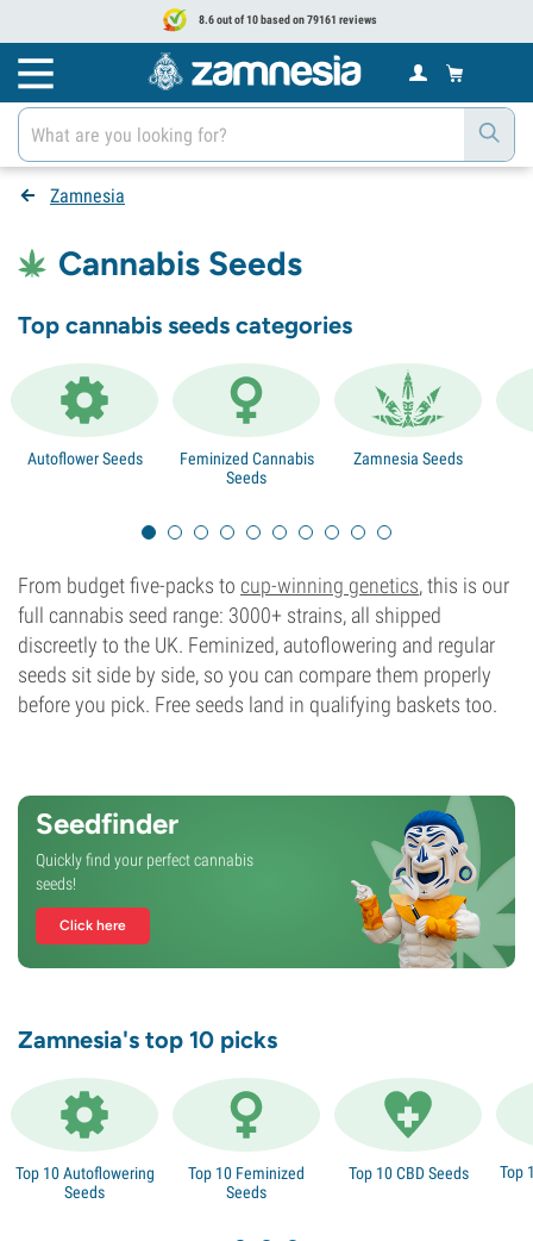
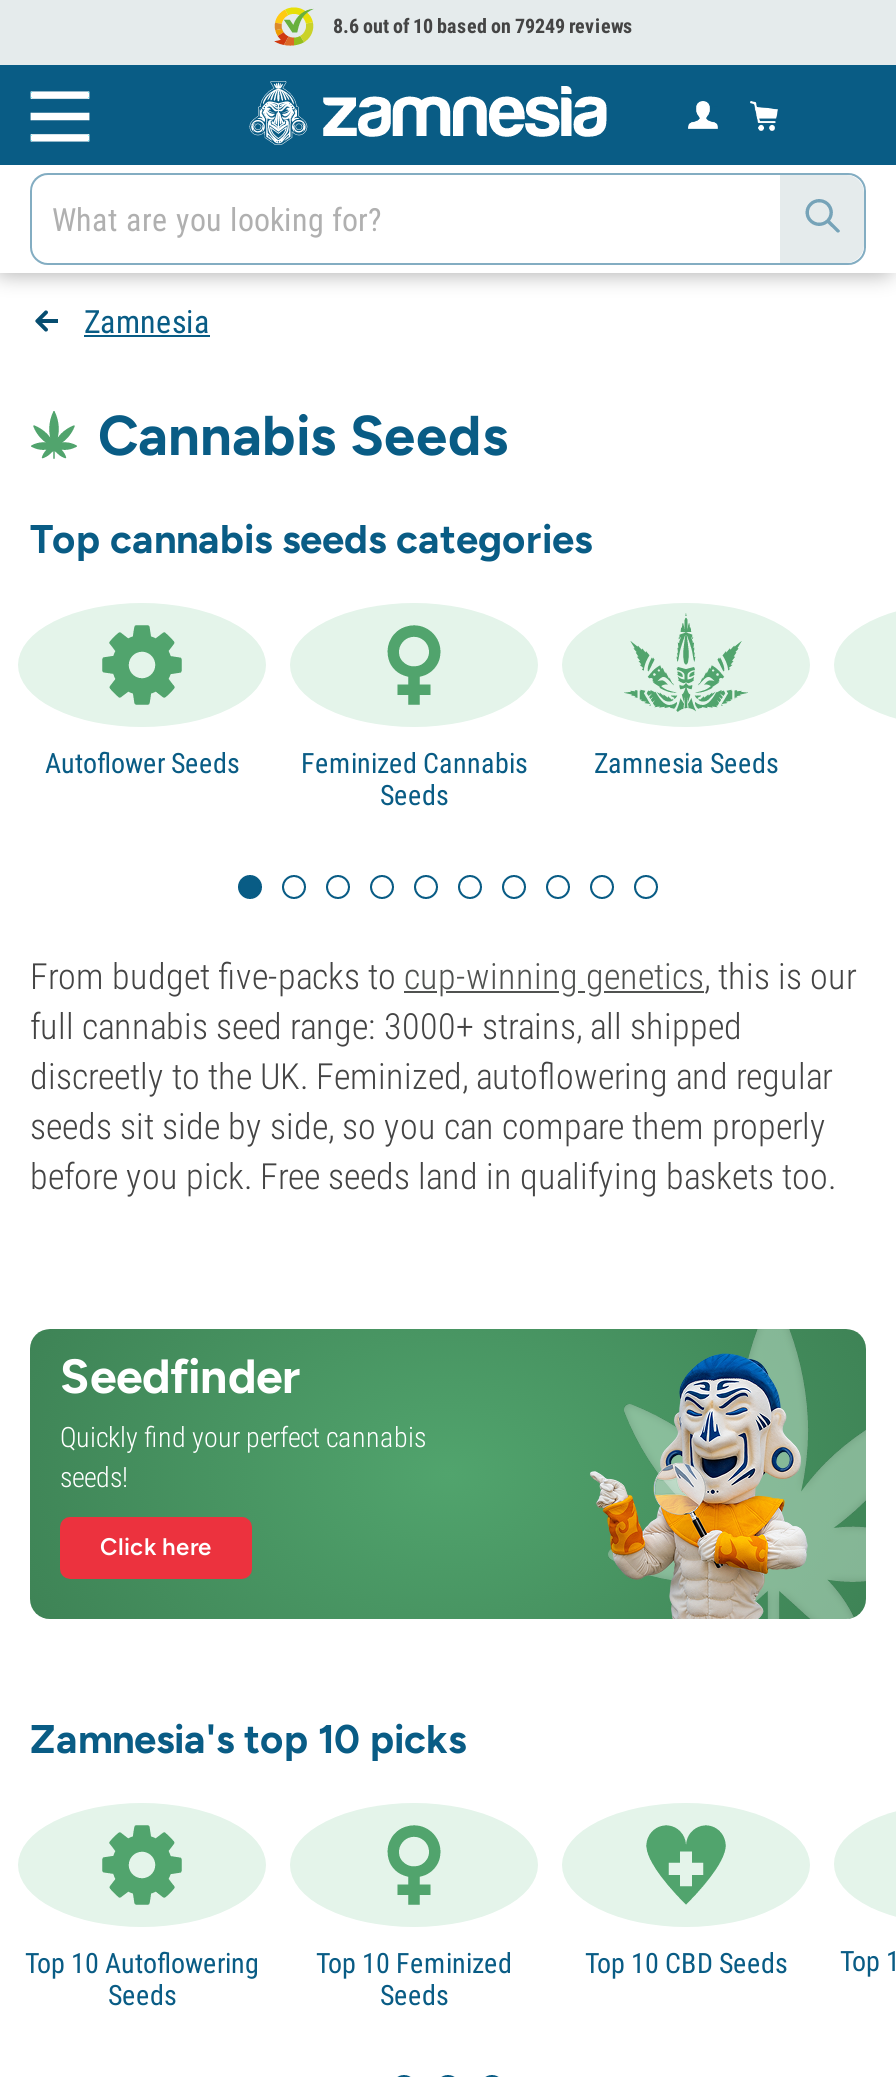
[196,13,377,26] 8.6 out of 10 based on 79161 reviews -> [329,15,633,37] 8.6 out of 10 based on 79249 reviews

